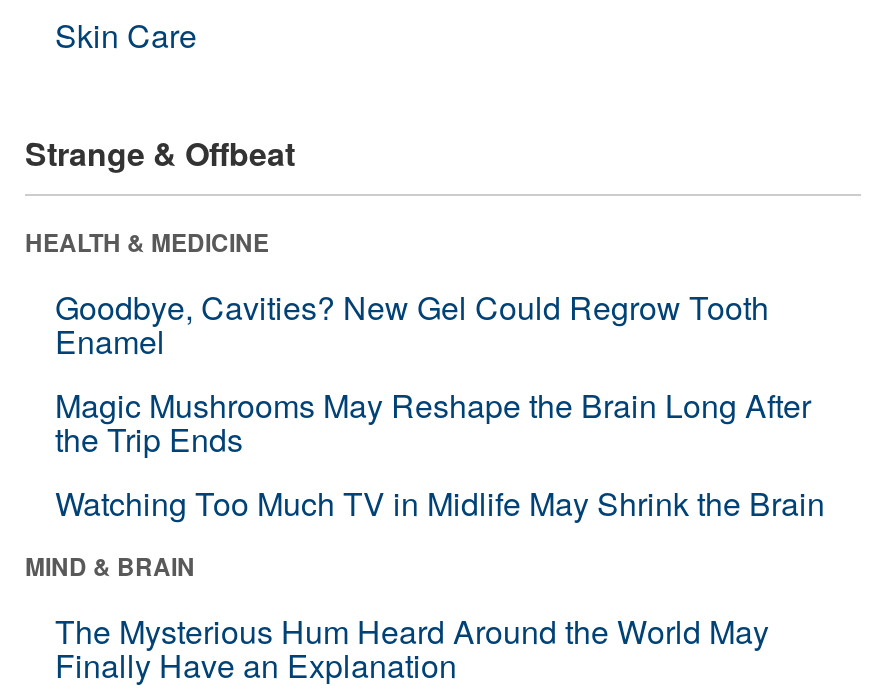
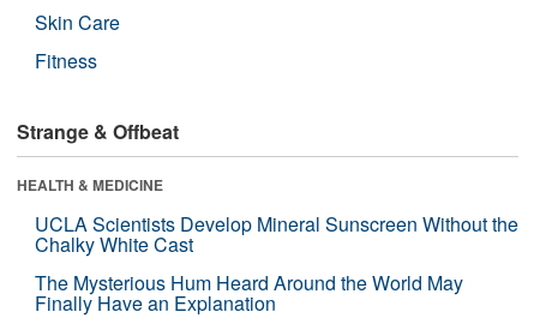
none -> [35,47,97,74] Fitness
moved [25,130,295,260] -> [17,117,179,195]: Strange & Offbeat | HEALTH & MEDICINE
[25,284,825,584] Goodbye, Cavities? New Gel Could Regrow Tooth | Enamel | Magic Mushrooms May Reshape the Brain Long After | the Trip Ends | Watching Too Much TV in Midlife May Shrink the Brain | MIND & BRAIN -> [35,210,518,258] UCLA Scientists Develop Mineral Sunscreen Without the | Chalky White Cast

